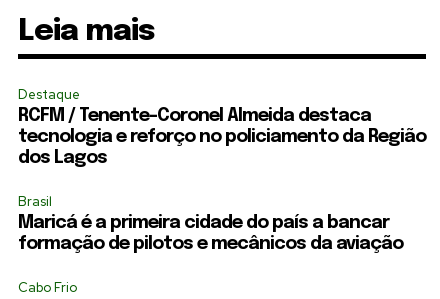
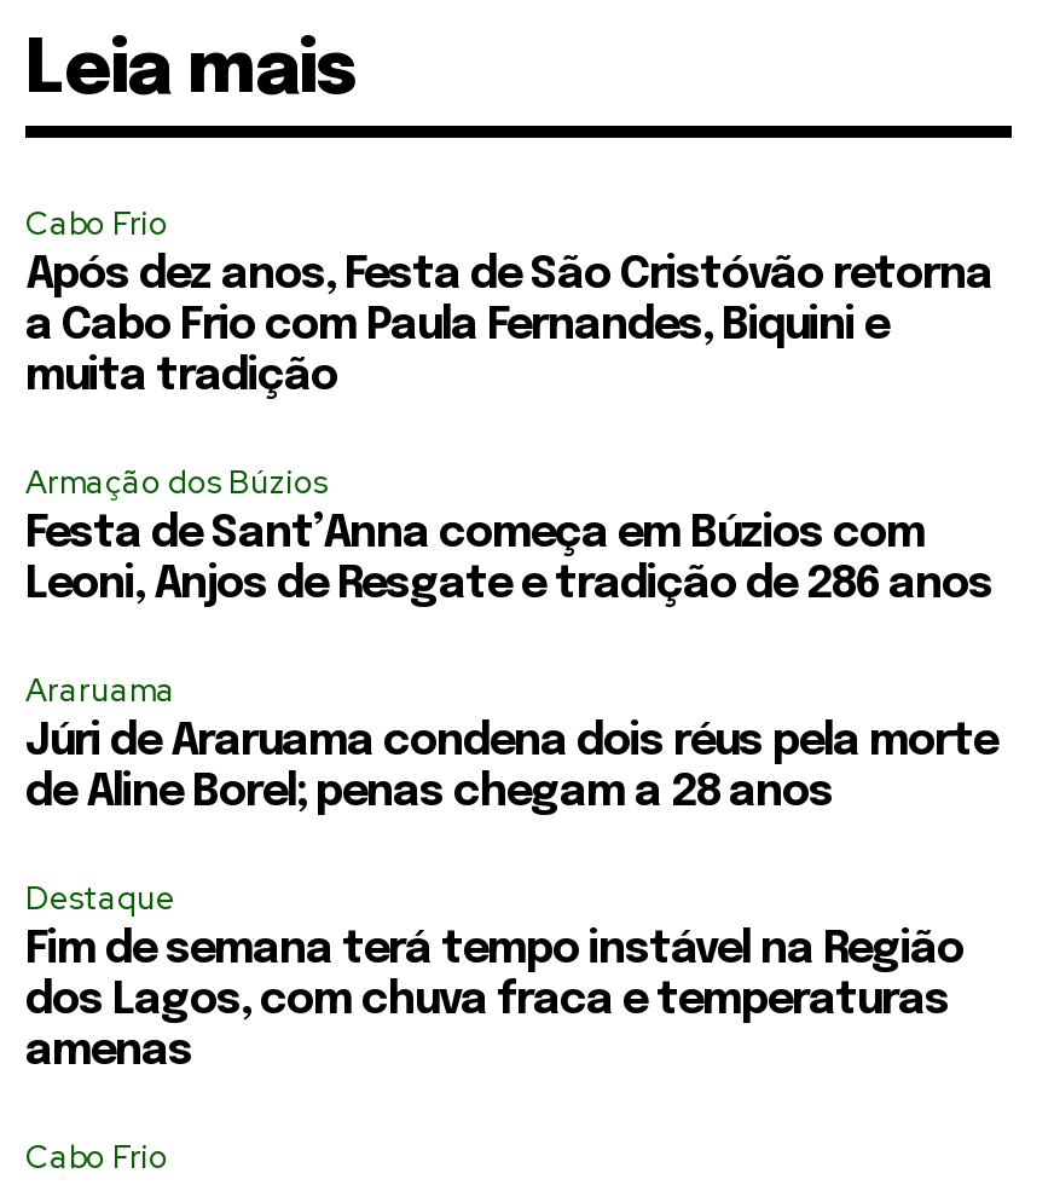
none -> [25,203,997,815] Cabo Frio | Após dez anos, Festa de São Cristóvão retorna | a Cabo Frio com Paula Fernandes, Biquini e | muita tradição | Armação dos Búzios | Festa de Sant’Anna começa em Búzios com | Leoni, Anjos de Resgate e tradição de 286 anos | Araruama | Júri de Araruama condena dois réus pela morte | de Aline Borel; penas chegam a 28 anos
moved [18,86,80,103] -> [25,878,175,919]: Destaque
[18,107,426,253] RCFM / Tenente-Coronel Almeida destaca | tecnologia e reforço no policiamento da Região | dos Lagos | Brasil | Maricá é a primeira cidade do país a bancar | formação de pilotos e mecânicos da aviação -> [25,929,963,1074] Fim de semana terá tempo instável na Região | dos Lagos, com chuva fraca e temperaturas | amenas

